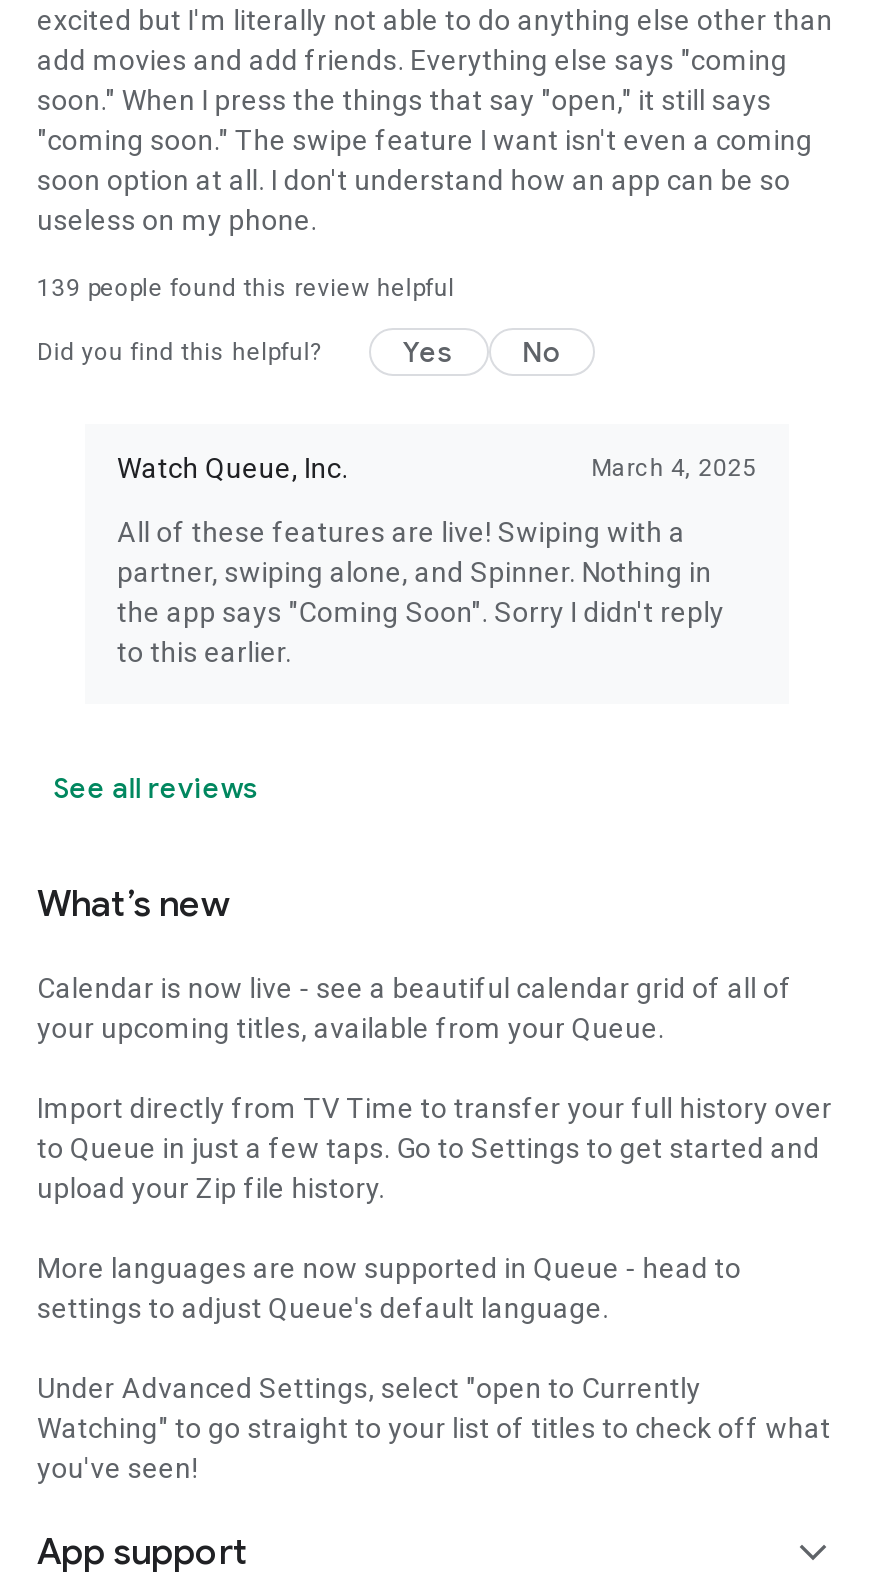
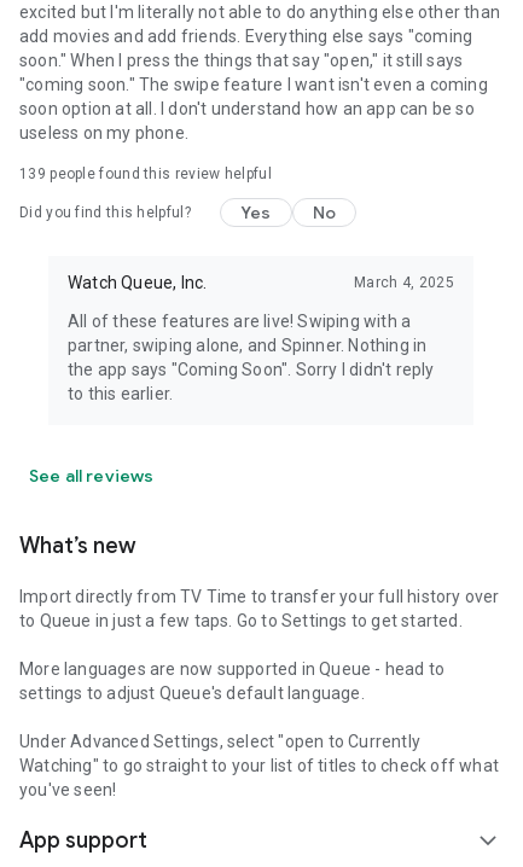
[37,972,792,1044] Calendar is now live - see a beautiful calendar grid of all of | your upcoming titles, available from your Queue. -> none
[37,1132,820,1204] to Queue in just a few taps. Go to Settings to get started and | upload your Zip file history. -> [19,611,462,630] to Queue in just a few taps. Go to Settings to get started.

